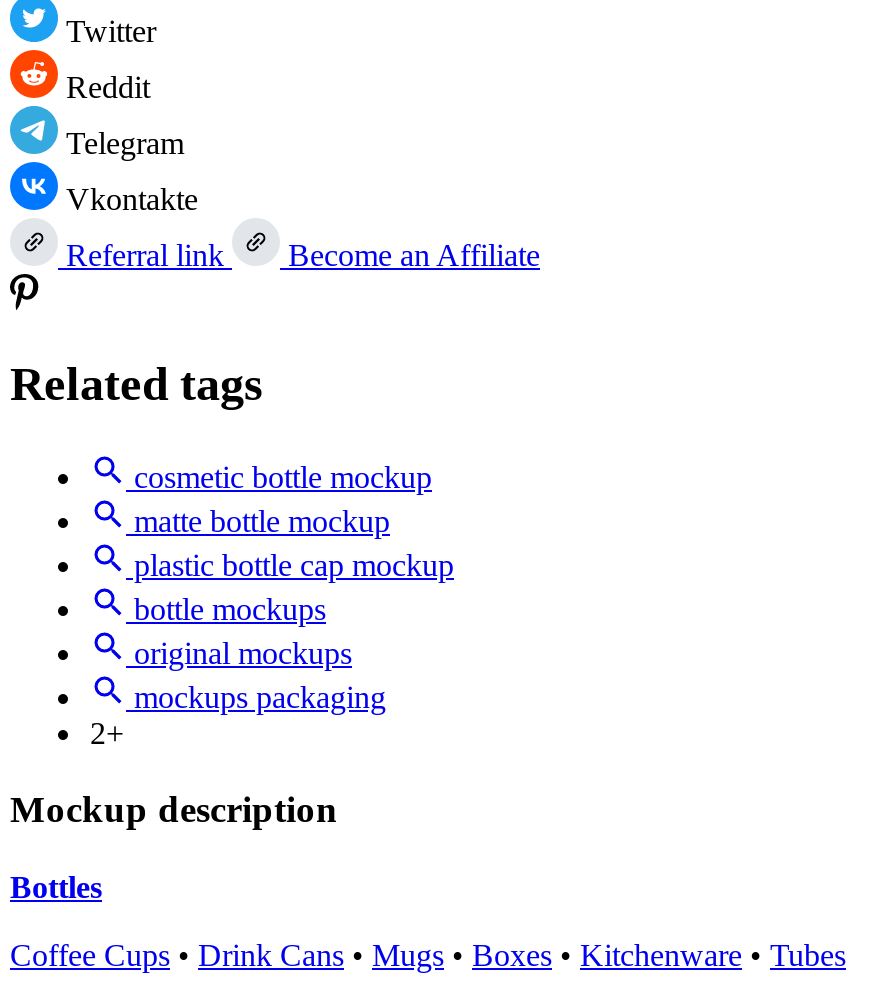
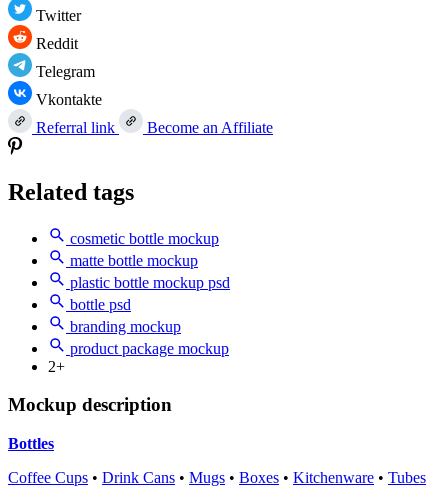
[126,547,454,713] plastic bottle cap mockup | bottle mockups | original mockups | mockups packaging -> [66,274,230,357] plastic bottle mockup psd | bottle psd | branding mockup | product package mockup

